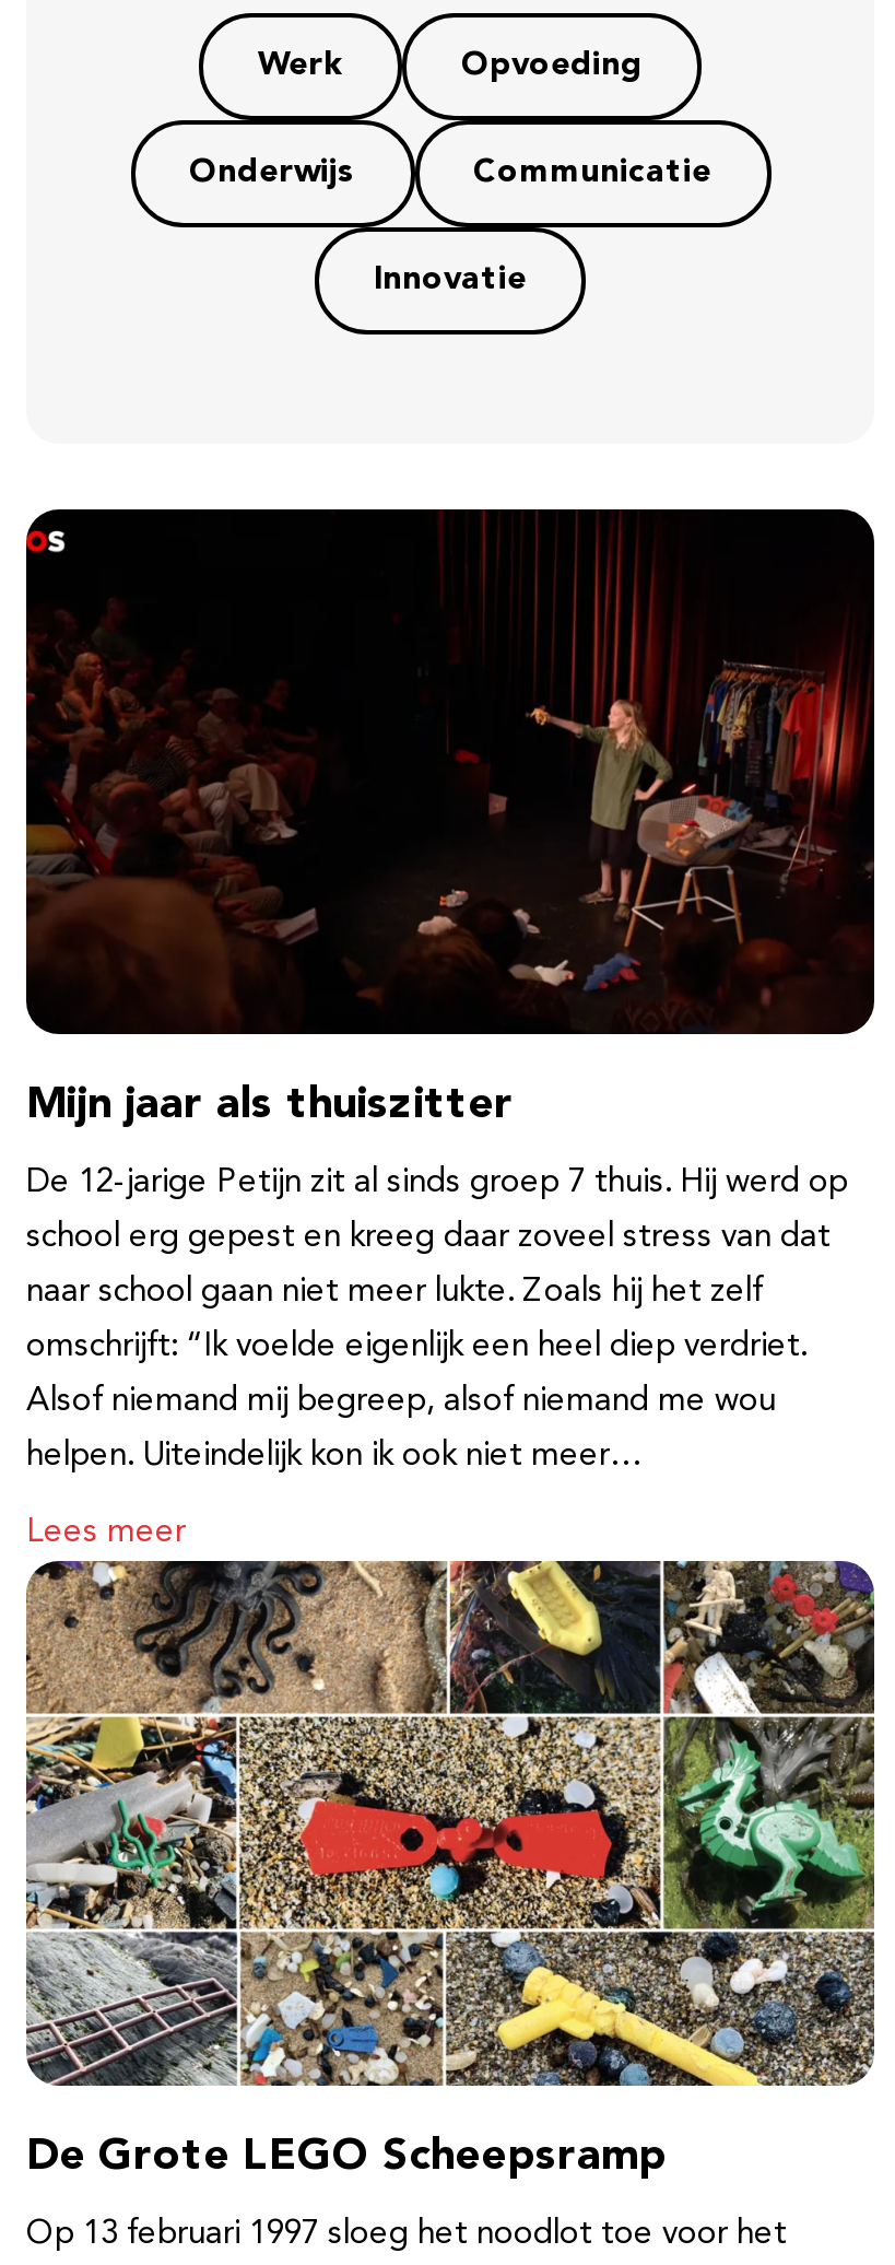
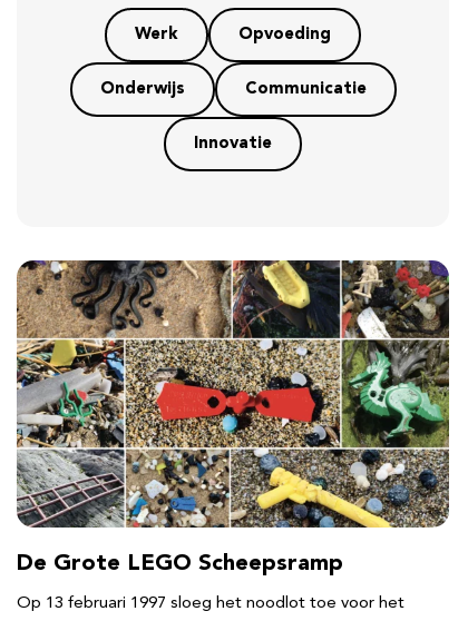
[24,507,876,1550] [image] | Mijn jaar als thuiszitter | De 12-jarige Petijn zit al sinds groep 7 thuis. Hij werd op | school erg gepest en kreeg daar zoveel stress van dat | naar school gaan niet meer lukte. Zoals hij het zelf | omschrijft: “Ik voelde eigenlijk een heel diep verdriet. | Alsof niemand mij begreep, alsof niemand me wou | helpen. Uiteindelijk kon ik ook niet meer… | Lees meer -> none

